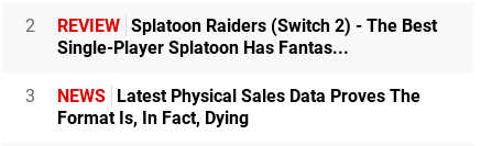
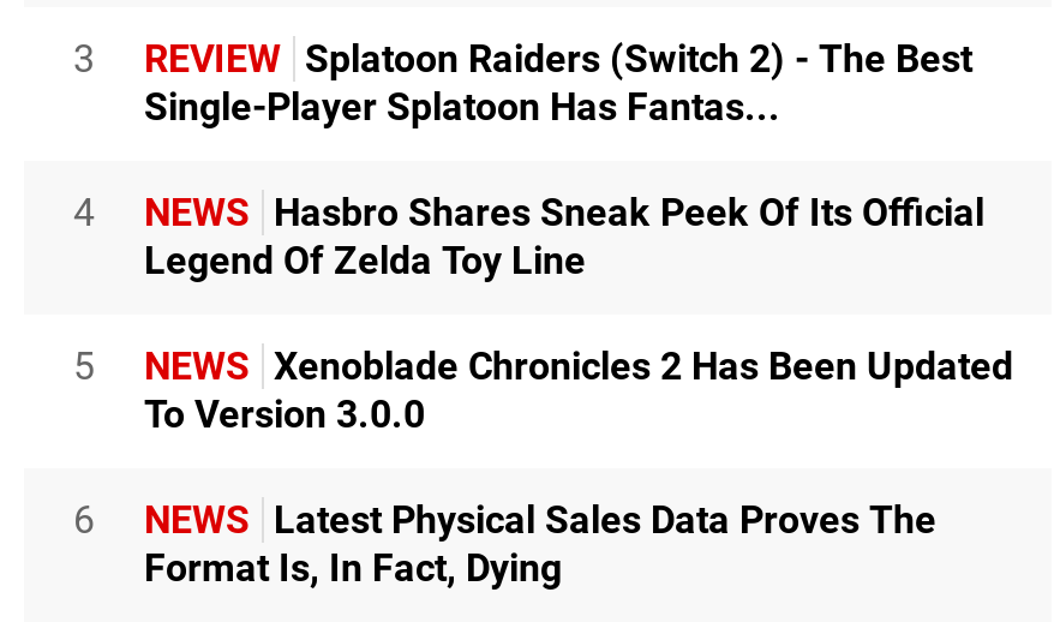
[25,16,437,37] 2 REVIEW Splatoon Raiders (Switch 2) - The Best -> [73,37,972,83] 3 REVIEW Splatoon Raiders (Switch 2) - The Best
[25,86,35,107] 3 -> [73,191,1013,544] 4 | NEWS Hasbro Shares Sneak Peek Of Its Official | Legend Of Zelda Toy Line | 5 | NEWS Xenoblade Chronicles 2 Has Been Updated | To Version 3.0.0 | 6

